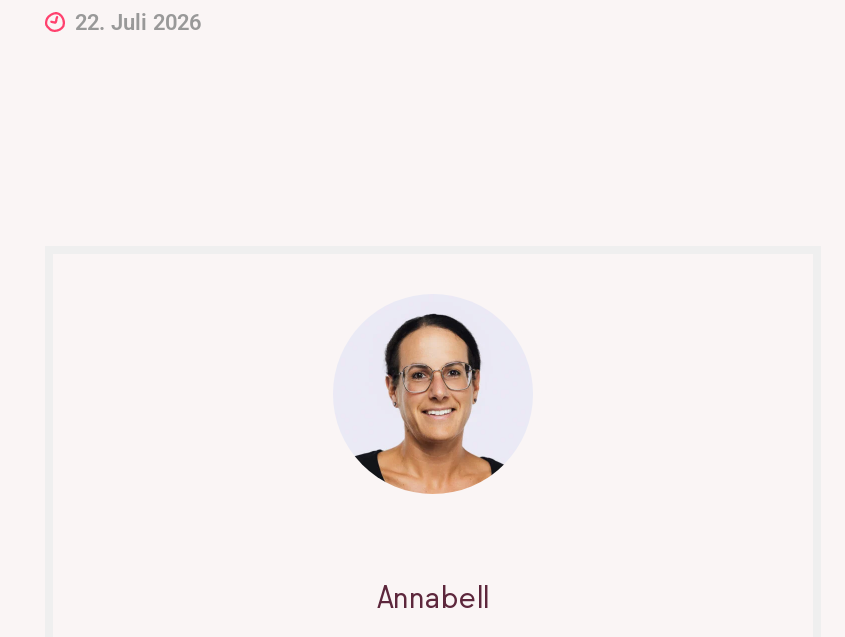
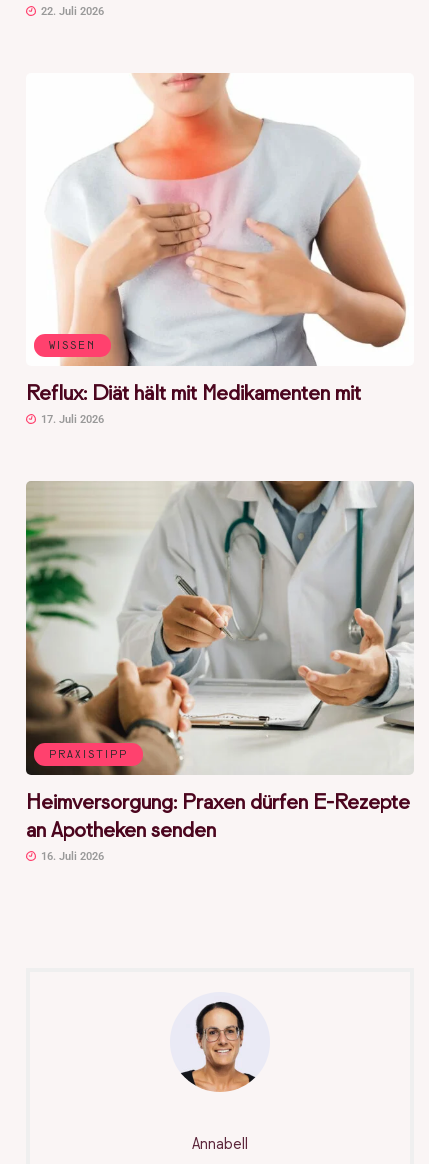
none -> [25,480,415,863] [image] | PRAXISTIPP | Heimversorgung: Praxen dürfen E-Rezepte | an Apotheken senden | 16. Juli 2026
none -> [26,72,406,426] [image] | WISSEN | Reflux: Diät hält mit Medikamenten mit | 17. Juli 2026

